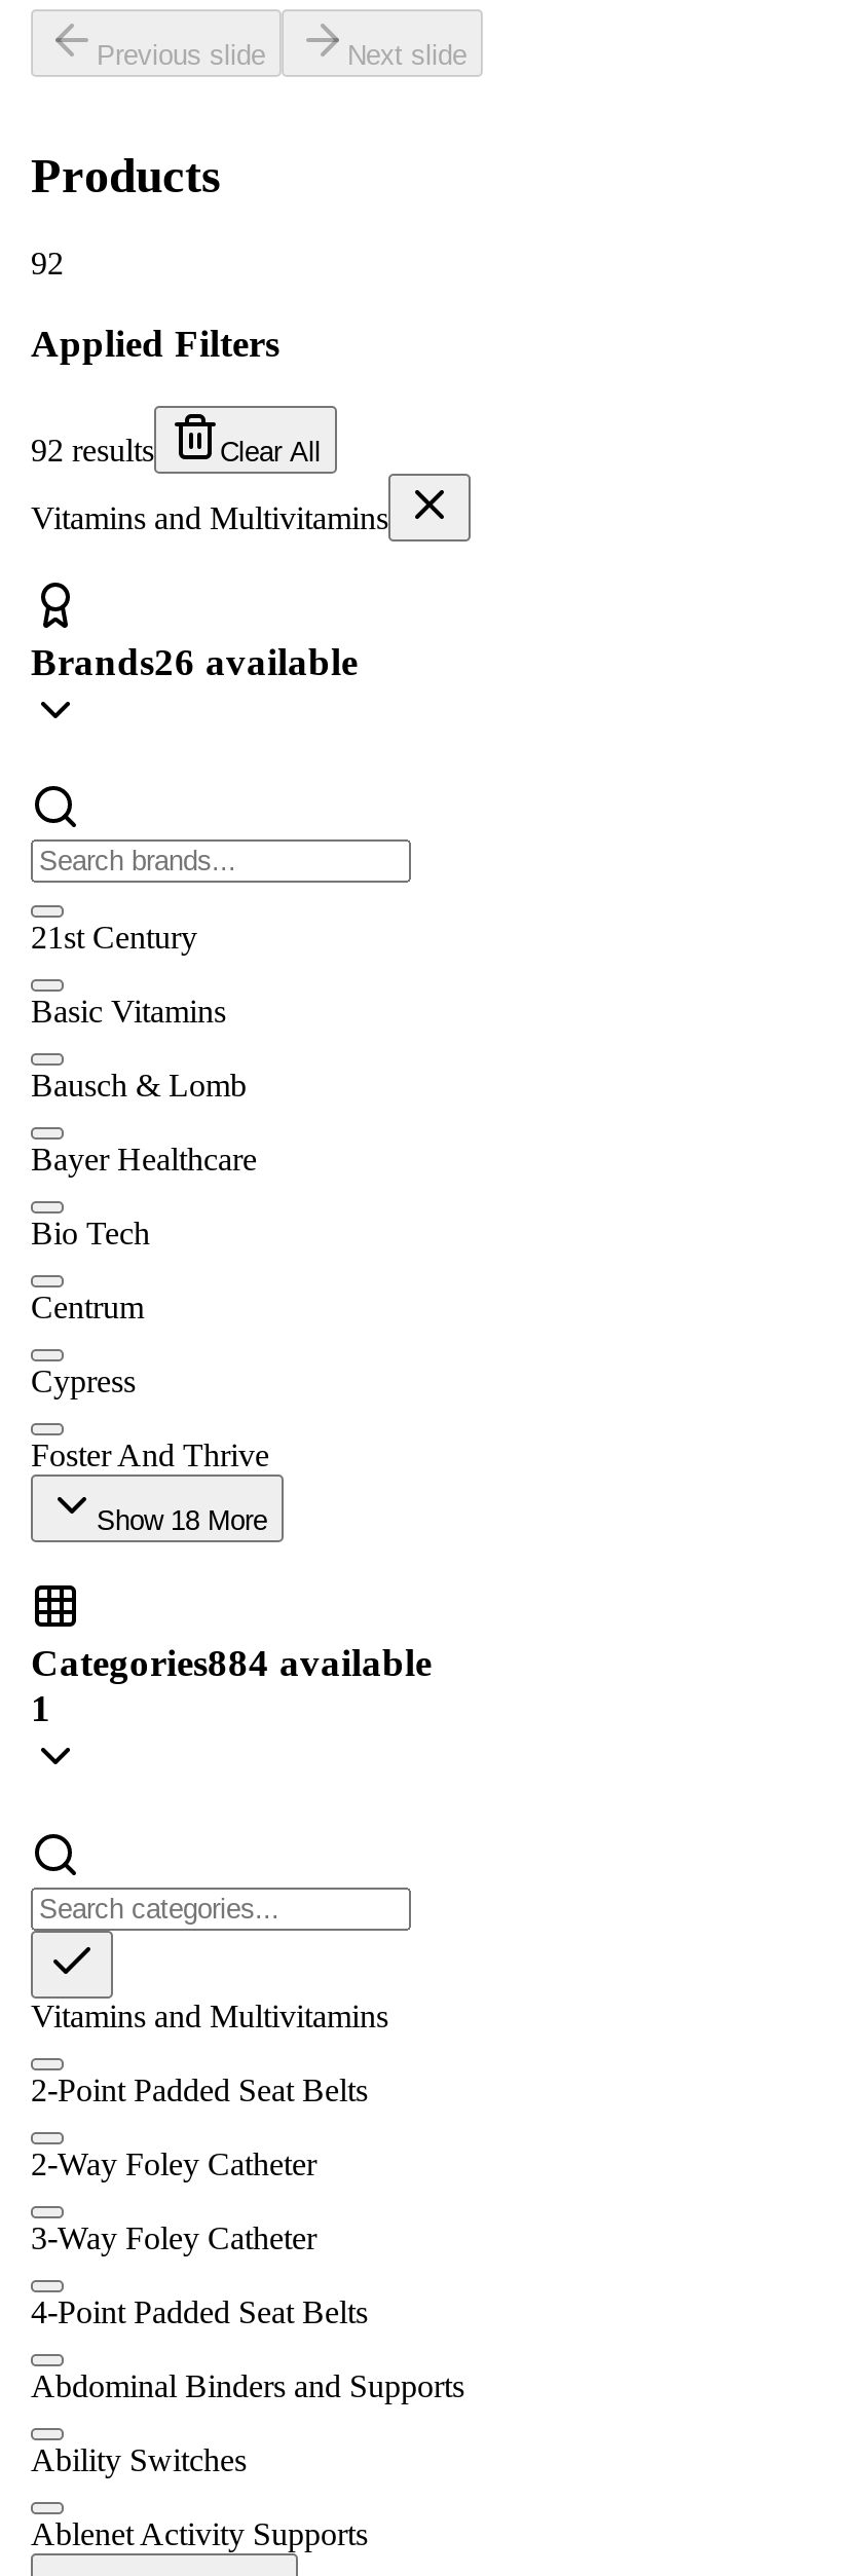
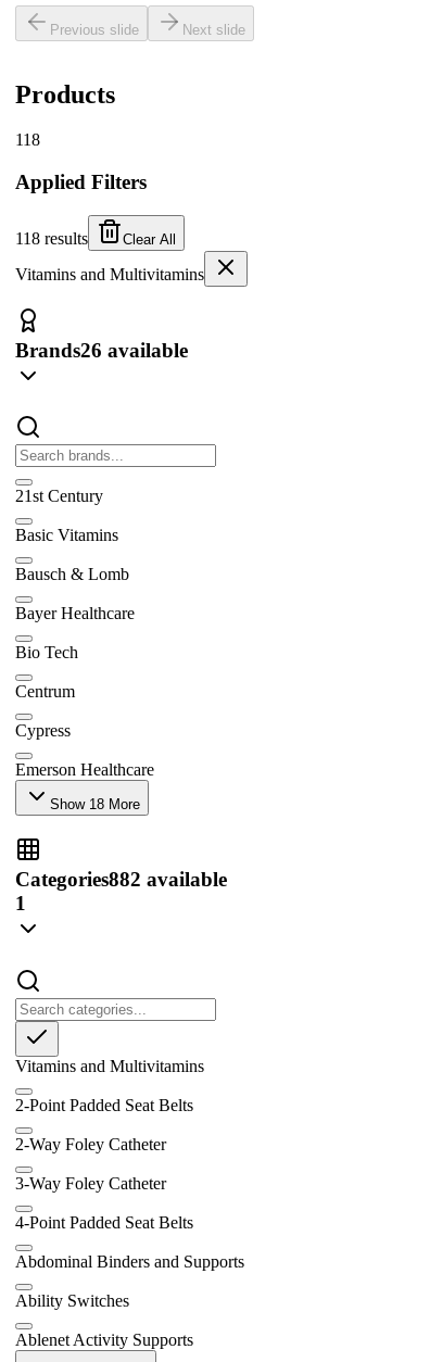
[31,246,64,281] 92 -> [15,131,40,149] 118
[31,432,154,467] 92 results -> [15,229,88,248] 118 results
[31,1438,269,1473] Foster And Thrive -> [15,761,154,779] Emerson Healthcare
[31,1641,432,1684] Categories884 available -> [15,868,227,891] Categories882 available

